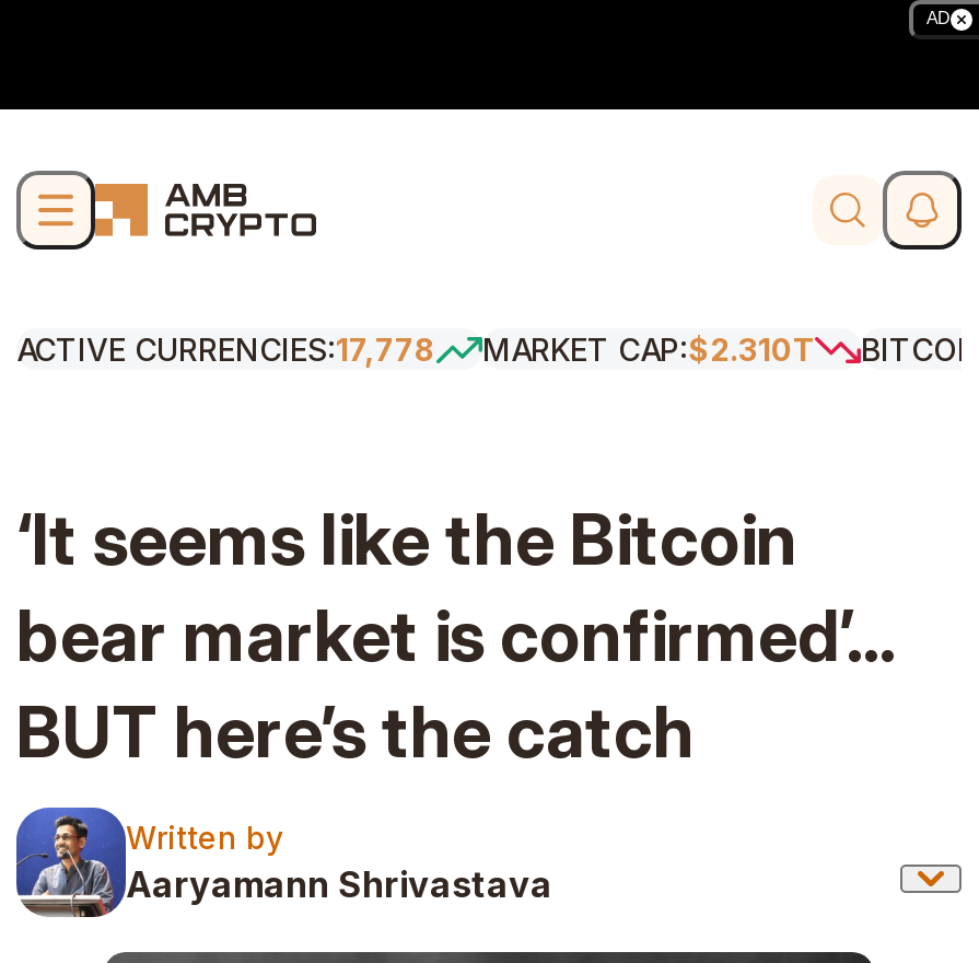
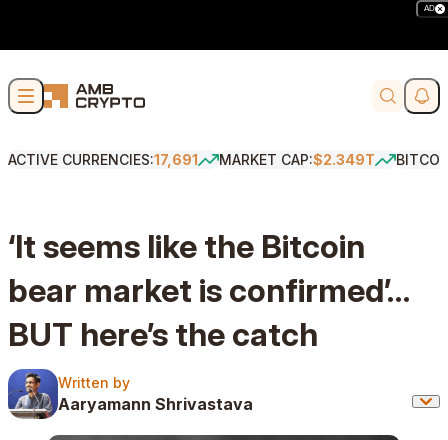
[16,330,436,368] ACTIVE CURRENCIES:17,778 -> [8,151,198,168] ACTIVE CURRENCIES:17,691
[482,330,815,368] MARKET CAP:$2.310T -> [219,151,375,168] MARKET CAP:$2.349T

